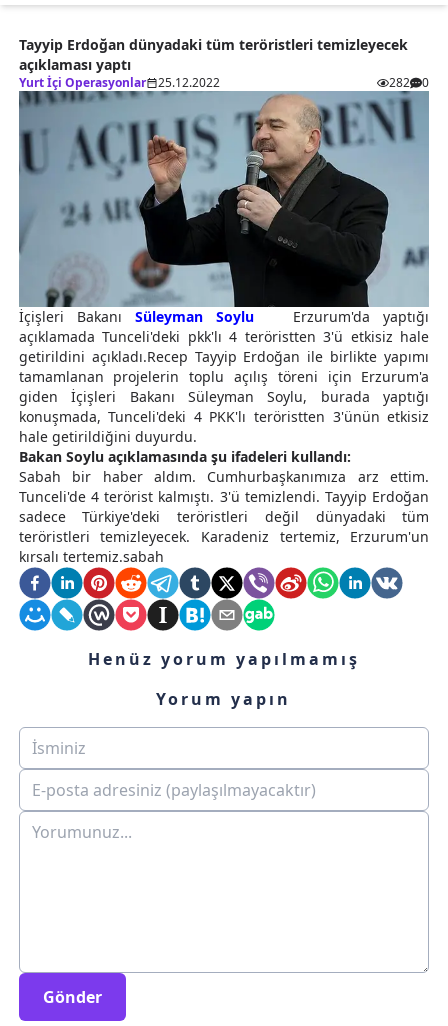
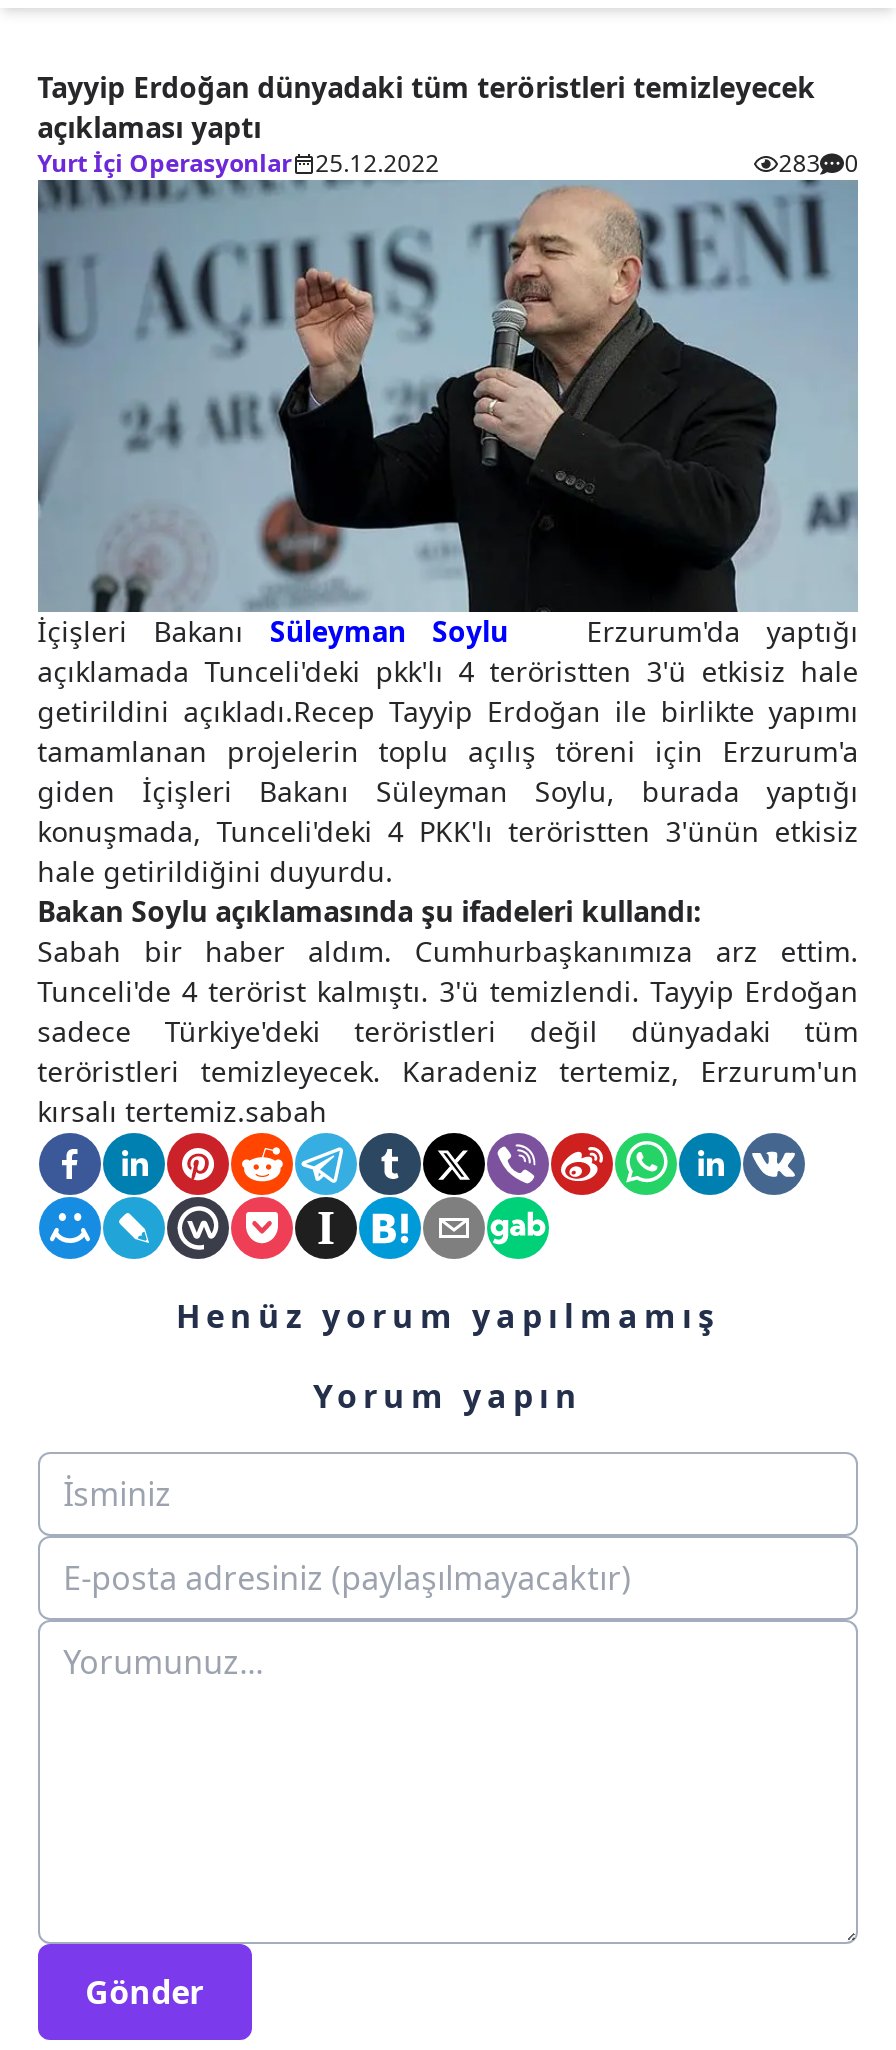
[389,74,429,91] 282 0 -> [779,146,859,180] 283 0

